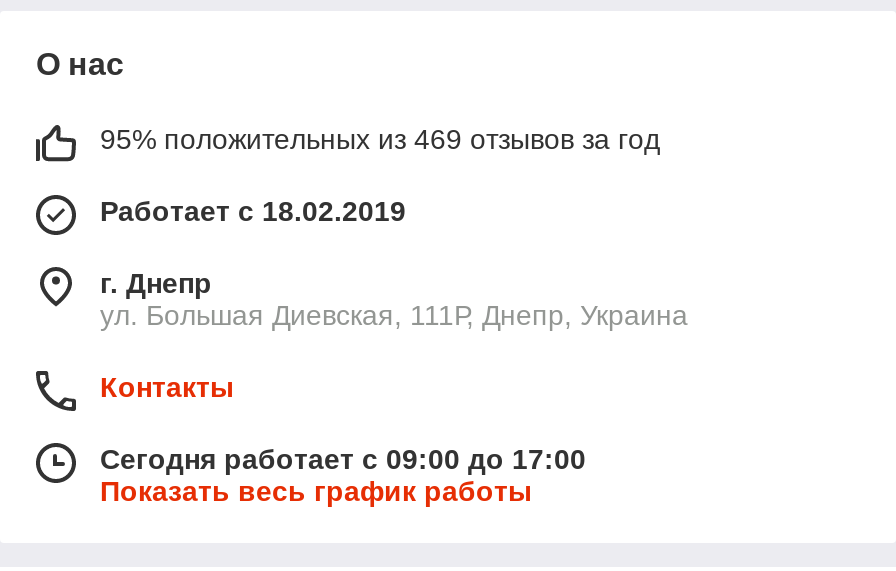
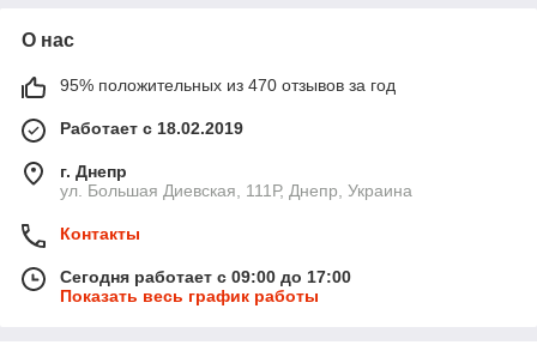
[100,124,660,156] 95% положительных из 469 отзывов за год -> [60,76,396,95] 95% положительных из 470 отзывов за год

